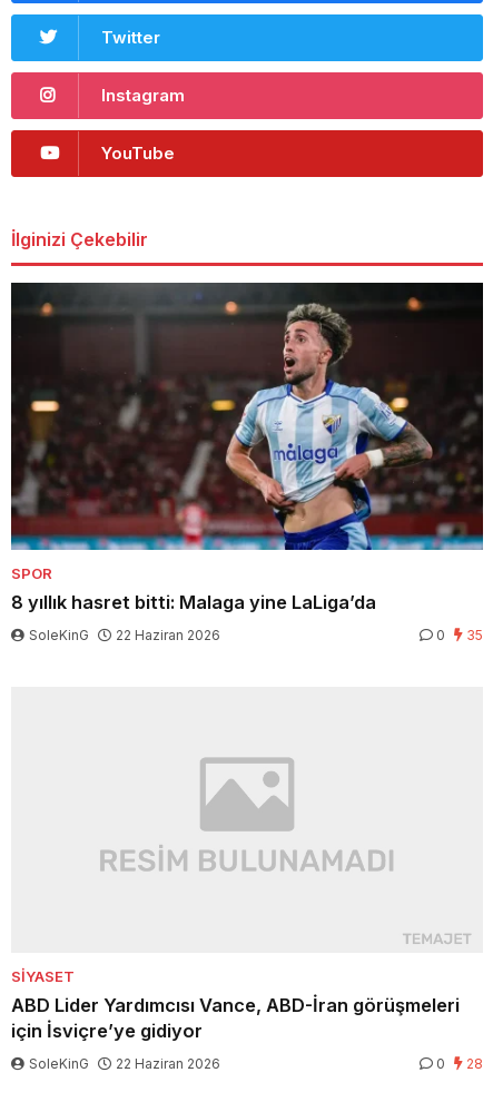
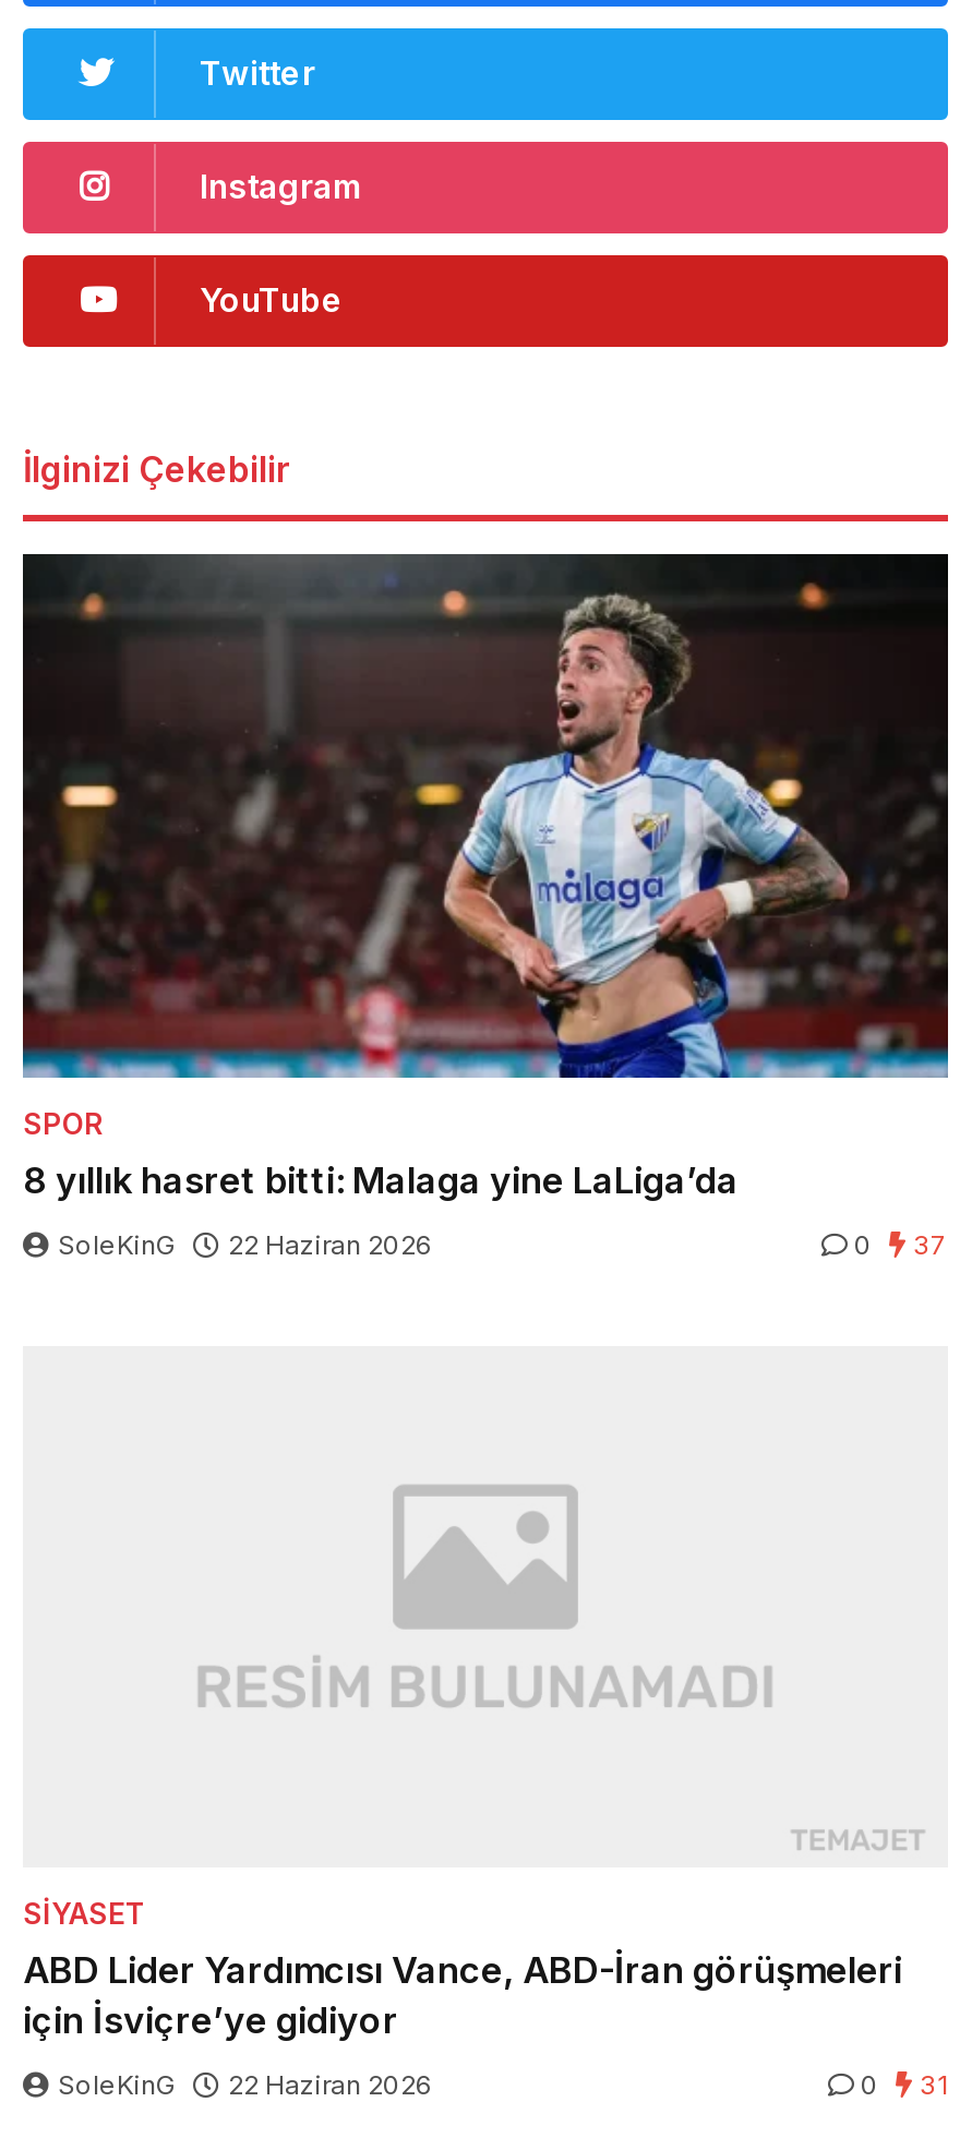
[433,627,483,644] 0 35 -> [848,1229,948,1261] 0 37
[433,1056,483,1072] 0 28 -> [854,2069,948,2102] 0 31

